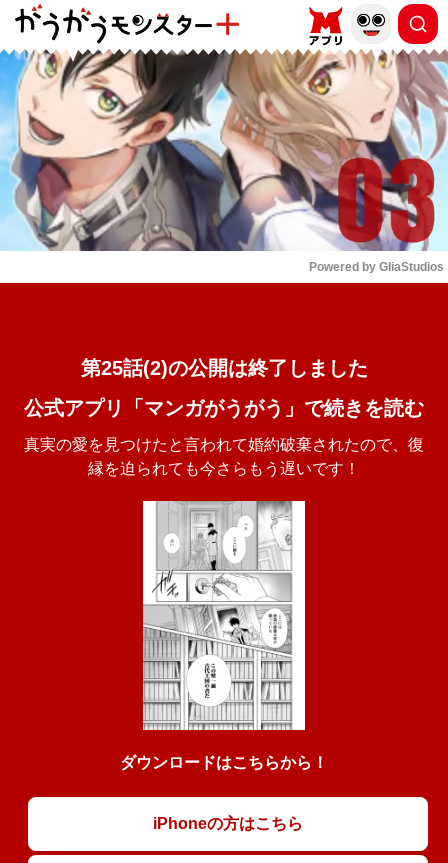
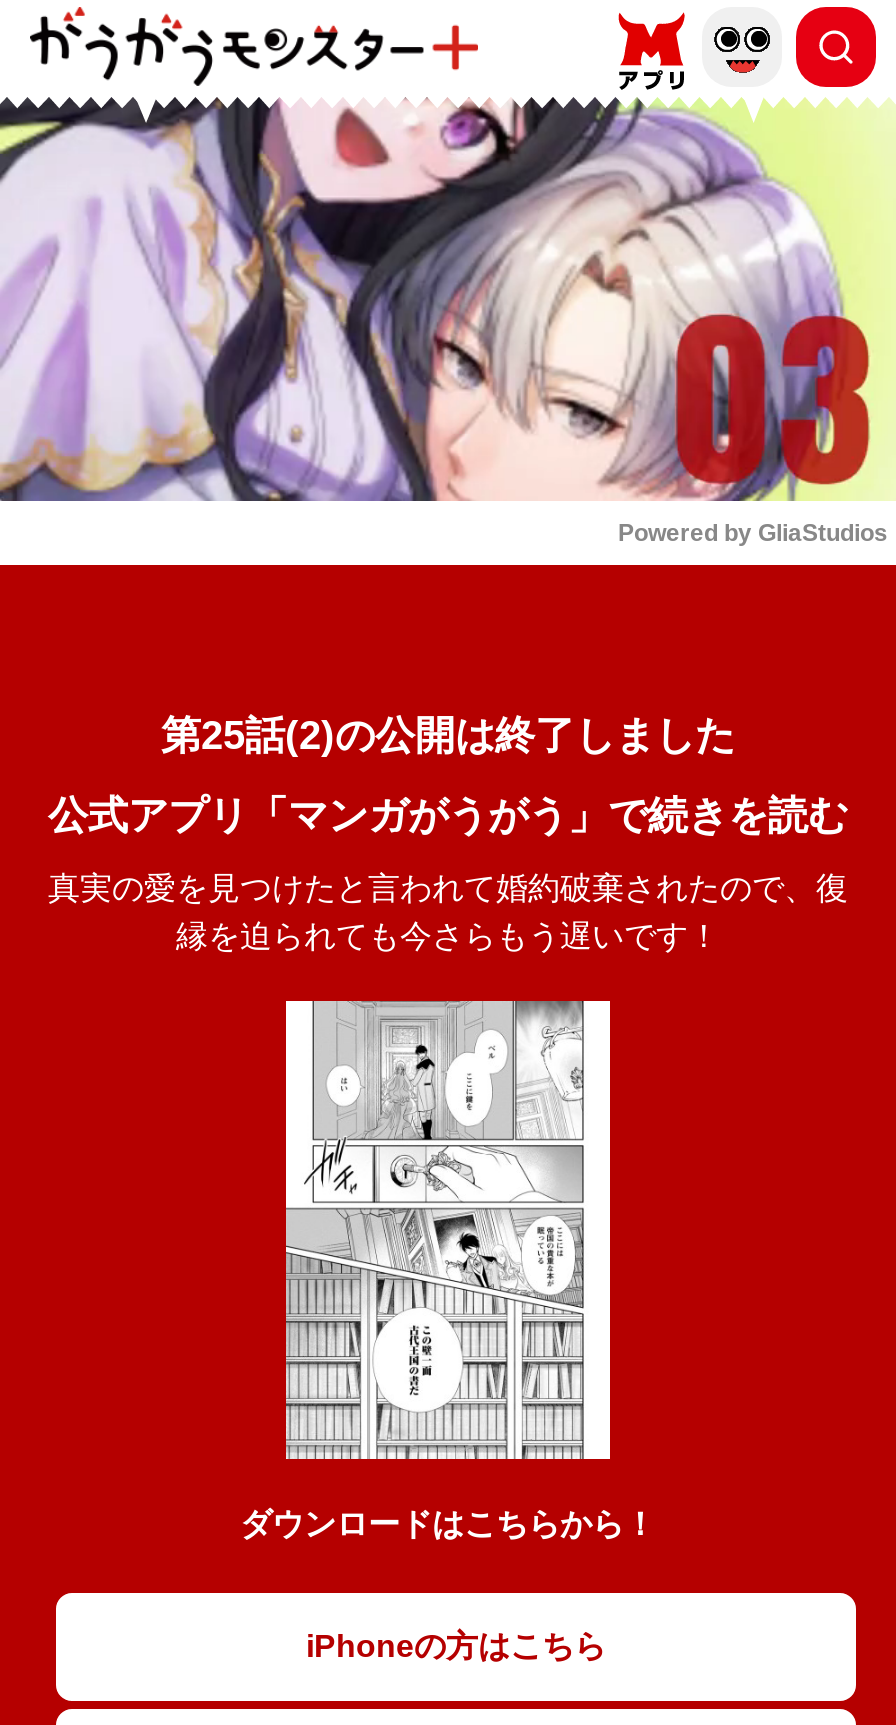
[3,49,445,252] [image] -> [6,97,890,503] [image]

